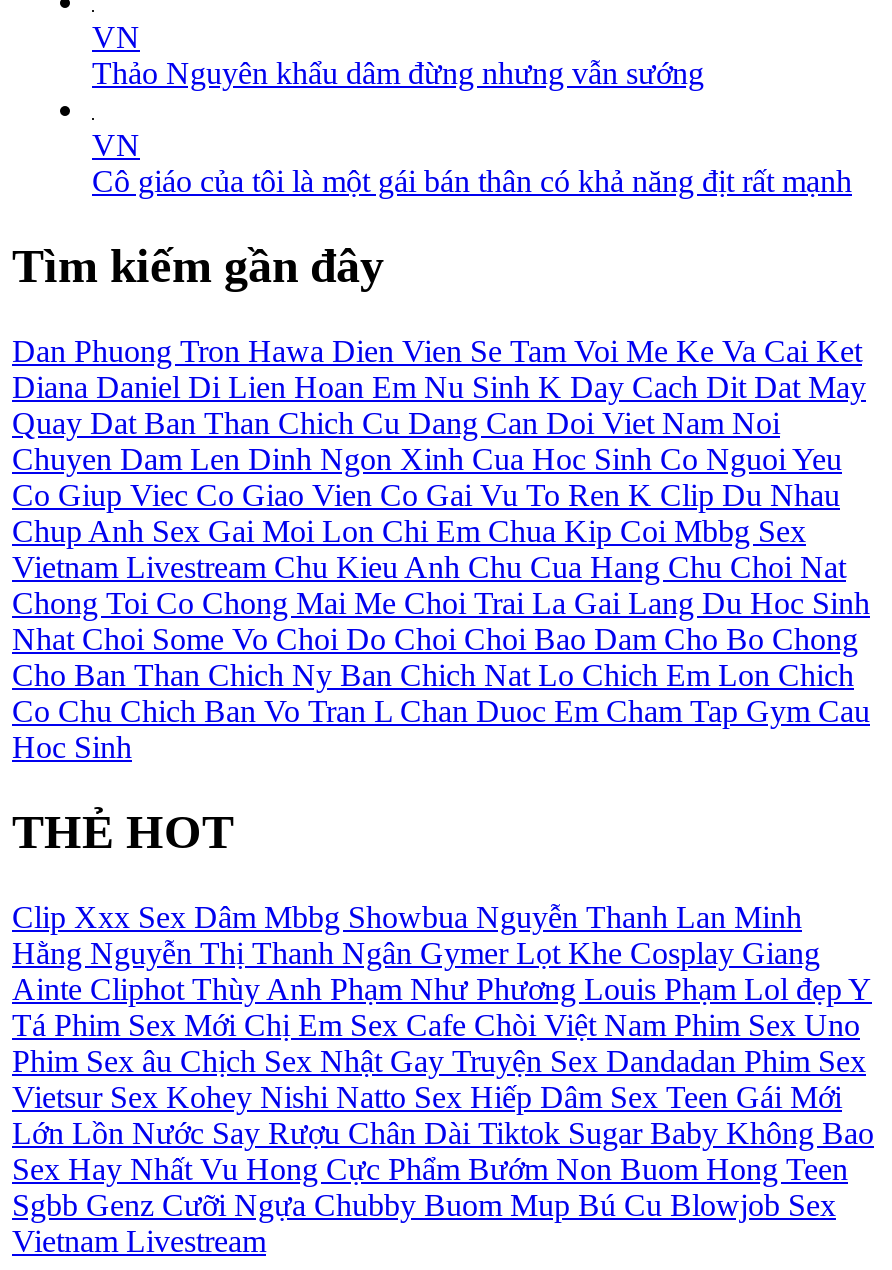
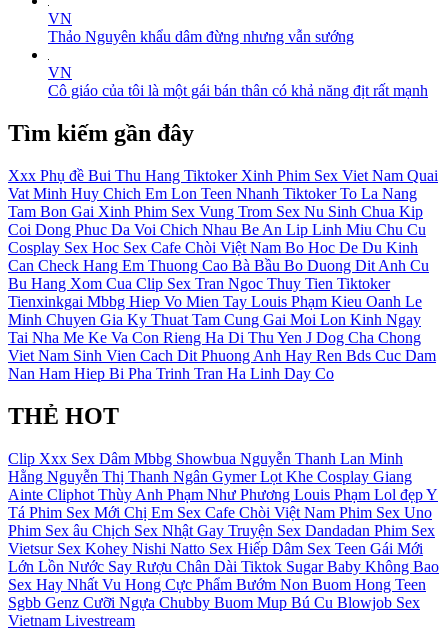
[12,334,870,764] Dan Phuong Tron Hawa Dien Vien Se Tam Voi Me Ke Va Cai Ket | Diana Daniel Di Lien Hoan Em Nu Sinh K Day Cach Dit Dat May | Quay Dat Ban Than Chich Cu Dang Can Doi Viet Nam Noi | Chuyen Dam Len Dinh Ngon XinhCua Hoc Sinh Co Nguoi Yeu | Co Giup Viec Co Giao Vien Co Gai Vu To Ren K Clip Du Nhau | Chup Anh Sex Gai Moi Lon Chi Em Chua Kip Coi Mbbg Sex | Vietnam Livestream Chu Kieu Anh Chu Cua Hang Chu Choi Nat | Chong Toi Co Chong Mai Me Choi Trai La Gai Lang Du Hoc Sinh | Nhat Choi Some Vo Choi Do Choi Choi Bao Dam Cho Bo Chong | Cho Ban Than Chich Ny Ban Chich Nat Lo Chich Em Lon Chich | Co Chu Chich Ban Vo Tran L Chan Duoc Em Cham Tap Gym Cau | Hoc Sinh -> [8,167,438,382] Xxx Phụ đề Bui Thu Hang Tiktoker Xinh Phim Sex Viet Nam Quai | Vat Minh Huy Chich Em Lon Teen Nhanh Tiktoker To La Nang | Tam Bon Gai Xinh Phim Sex Vung Trom Sex Nu Sinh Chua Kip | Coi Dong Phuc Da Voi Chich Nhau Be An Lip Linh Miu Chu Cu | Cosplay Sex Hoc Sex Cafe Chòi Việt Nam Bo Hoc De Du Kinh | Can Check Hang Em Thuong Cao Bà Bầu Bo Duong Dit Anh Cu | Bu Hang Xom Cua Clip Sex Tran Ngoc Thuy Tien Tiktoker | Tienxinkgai Mbbg Hiep Vo Mien Tay Louis Phạm Kieu Oanh Le | Minh Chuyen Gia Ky Thuat Tam Cung Gai Moi Lon Kinh Ngay | Tai Nha Me Ke Va Con Rieng Ha Di Thu Yen J Dog Cha Chong | Viet Nam Sinh Vien Cach Dit Phuong Anh Hay Ren Bds Cuc Dam | Nan Ham Hiep Bi Pha Trinh Tran Ha Linh Day Co

